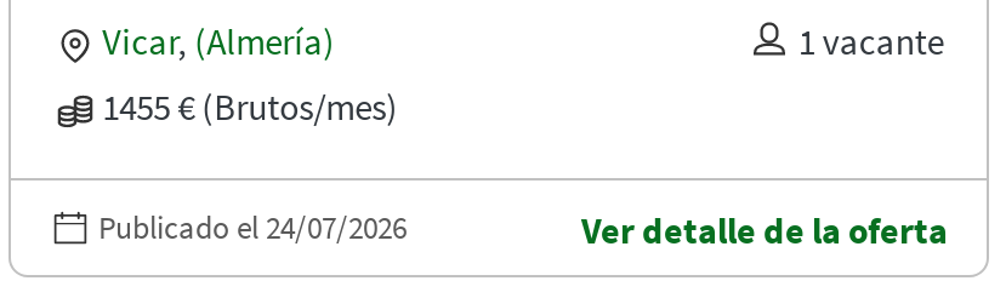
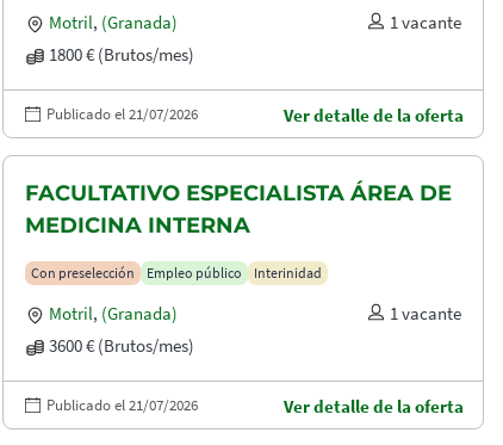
[102,17,335,63] Vicar, (Almería) -> [48,11,177,34] Motril, (Granada)
[98,83,407,248] 1455 € (Brutos/mes) | Publicado el 24/07/2026 -> [25,43,464,415] 1800 € (Brutos/mes) | Publicado el 21/07/2026 | Ver detalle de la oferta | FACULTATIVO ESPECIALISTA ÁREA DE | MEDICINA INTERNA | Con preselección | Empleo público | Interinidad | Motril, (Granada) | 1 vacante | 3600 € (Brutos/mes) | Publicado el 21/07/2026

